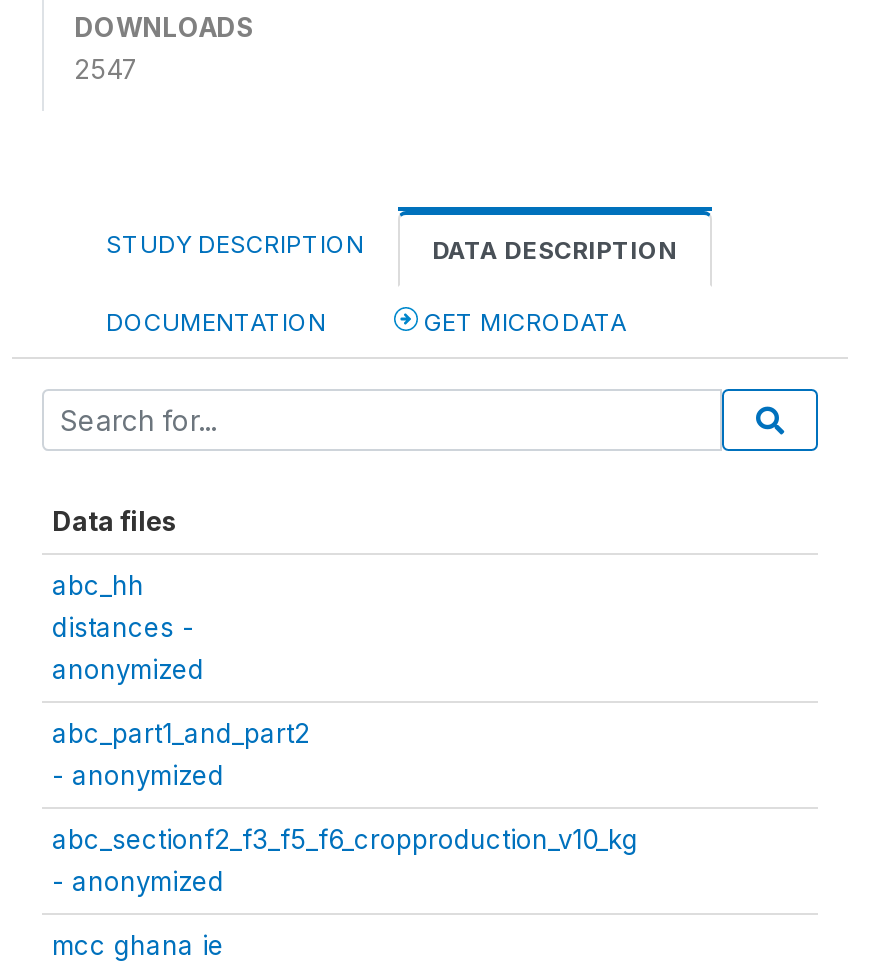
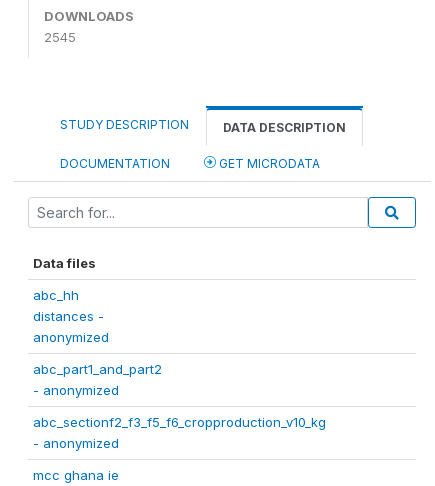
[74,53,138,85] 2547 -> [44,29,76,45] 2545

